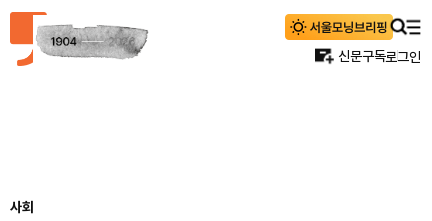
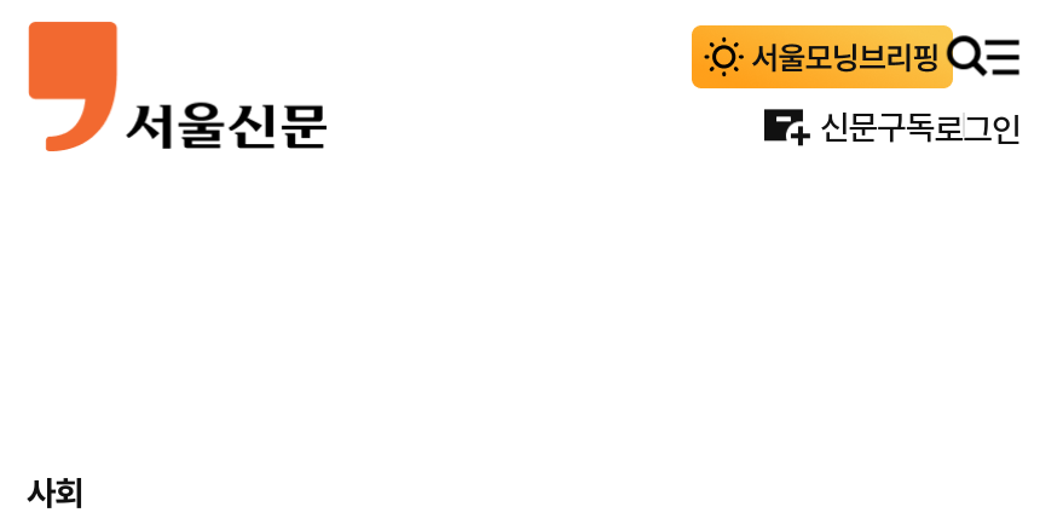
[14,11,149,65] [image] -> [34,21,360,151] [image]

